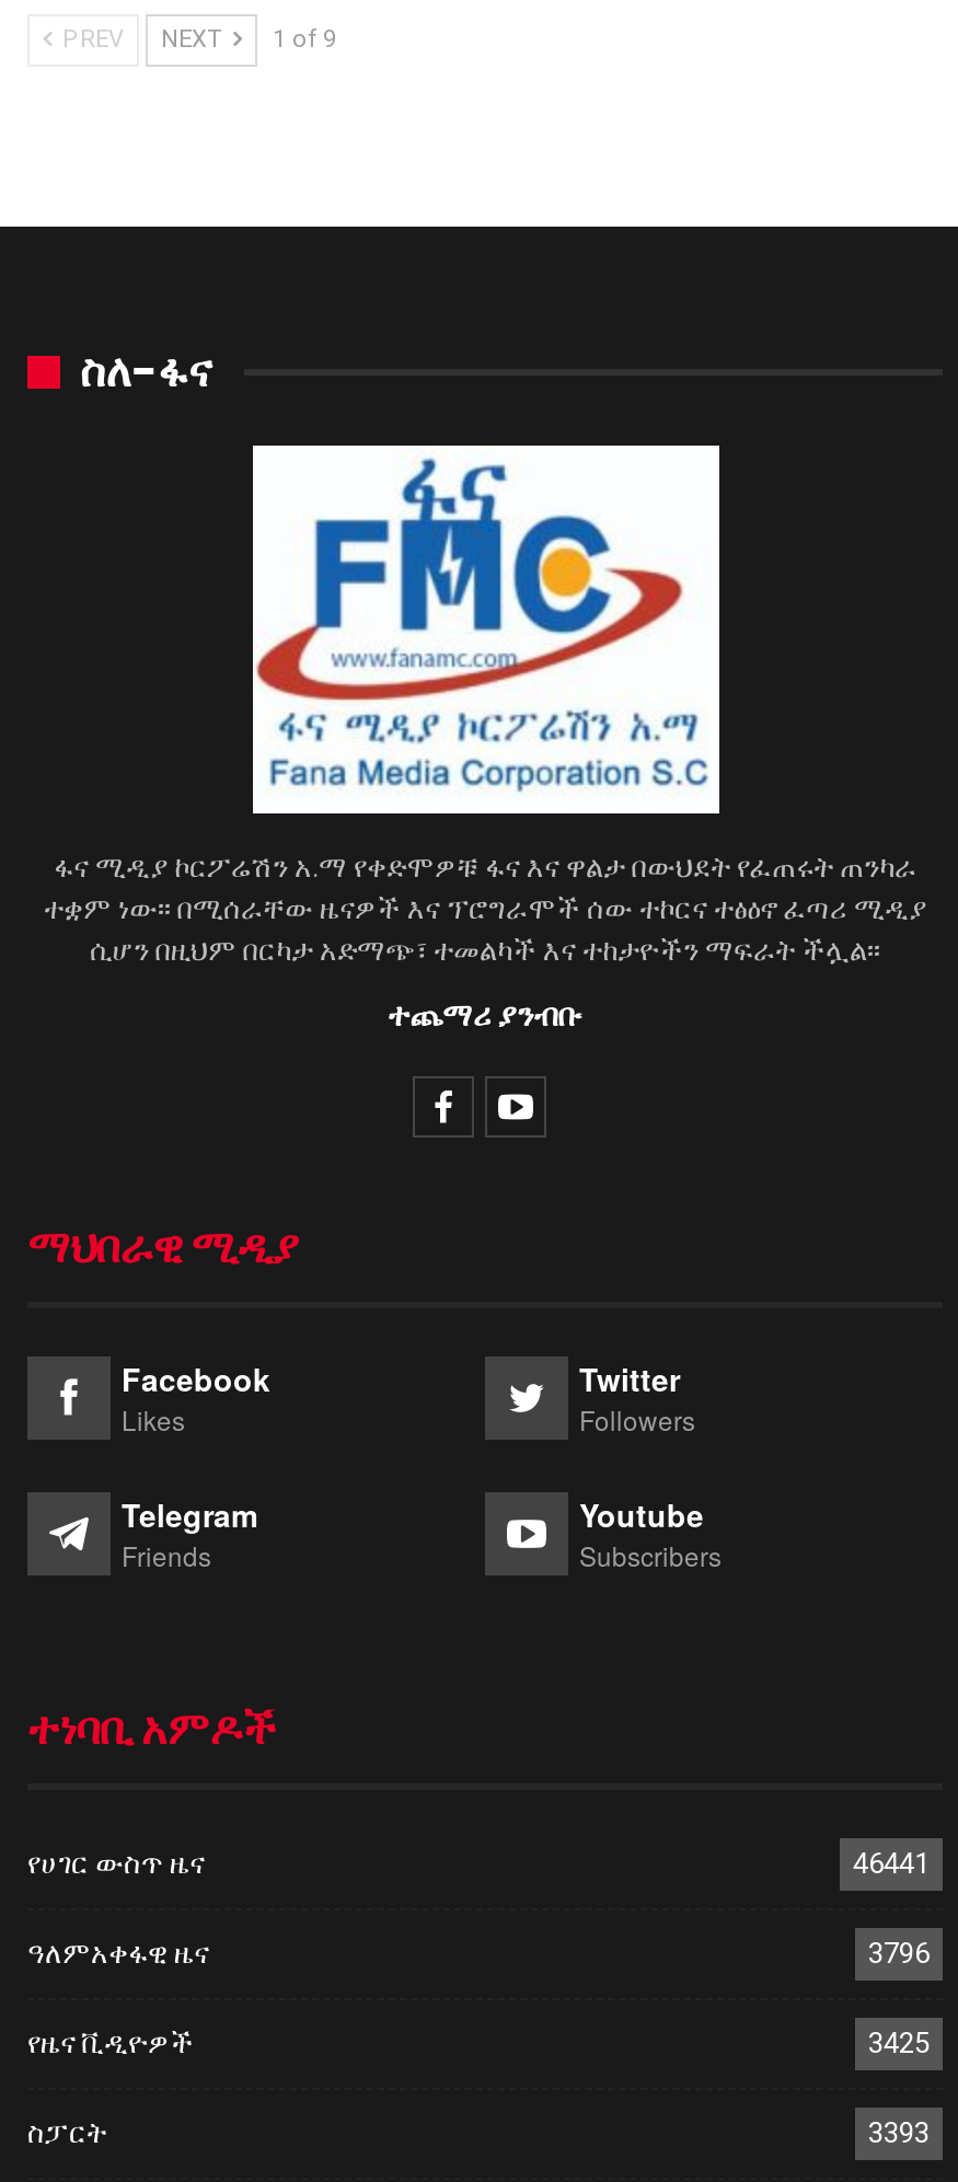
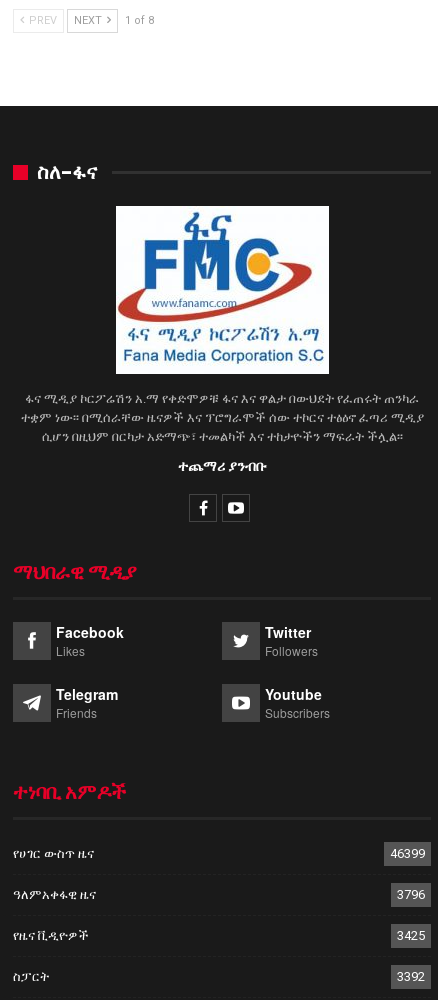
[56,25,336,53] PREV NEXT 1 of 9 -> [26,14,154,27] PREV NEXT 1 of 8
[853,1847,930,1879] 46441 -> [390,846,425,861] 46399
[868,2116,930,2149] 3393 -> [397,969,425,984] 3392

